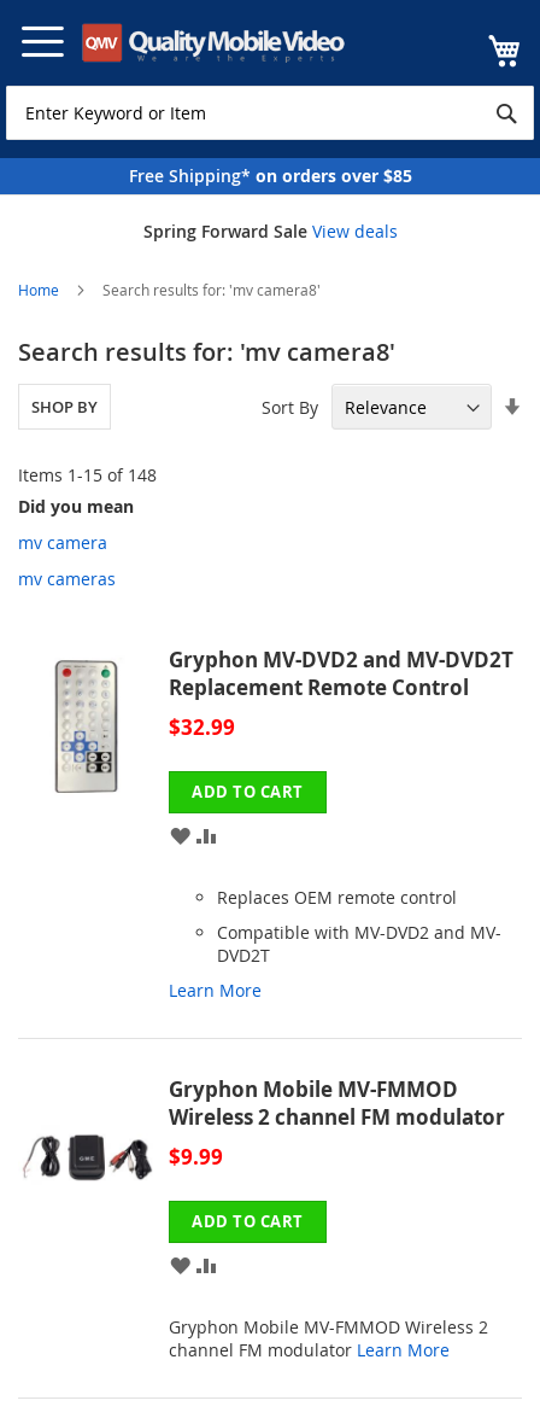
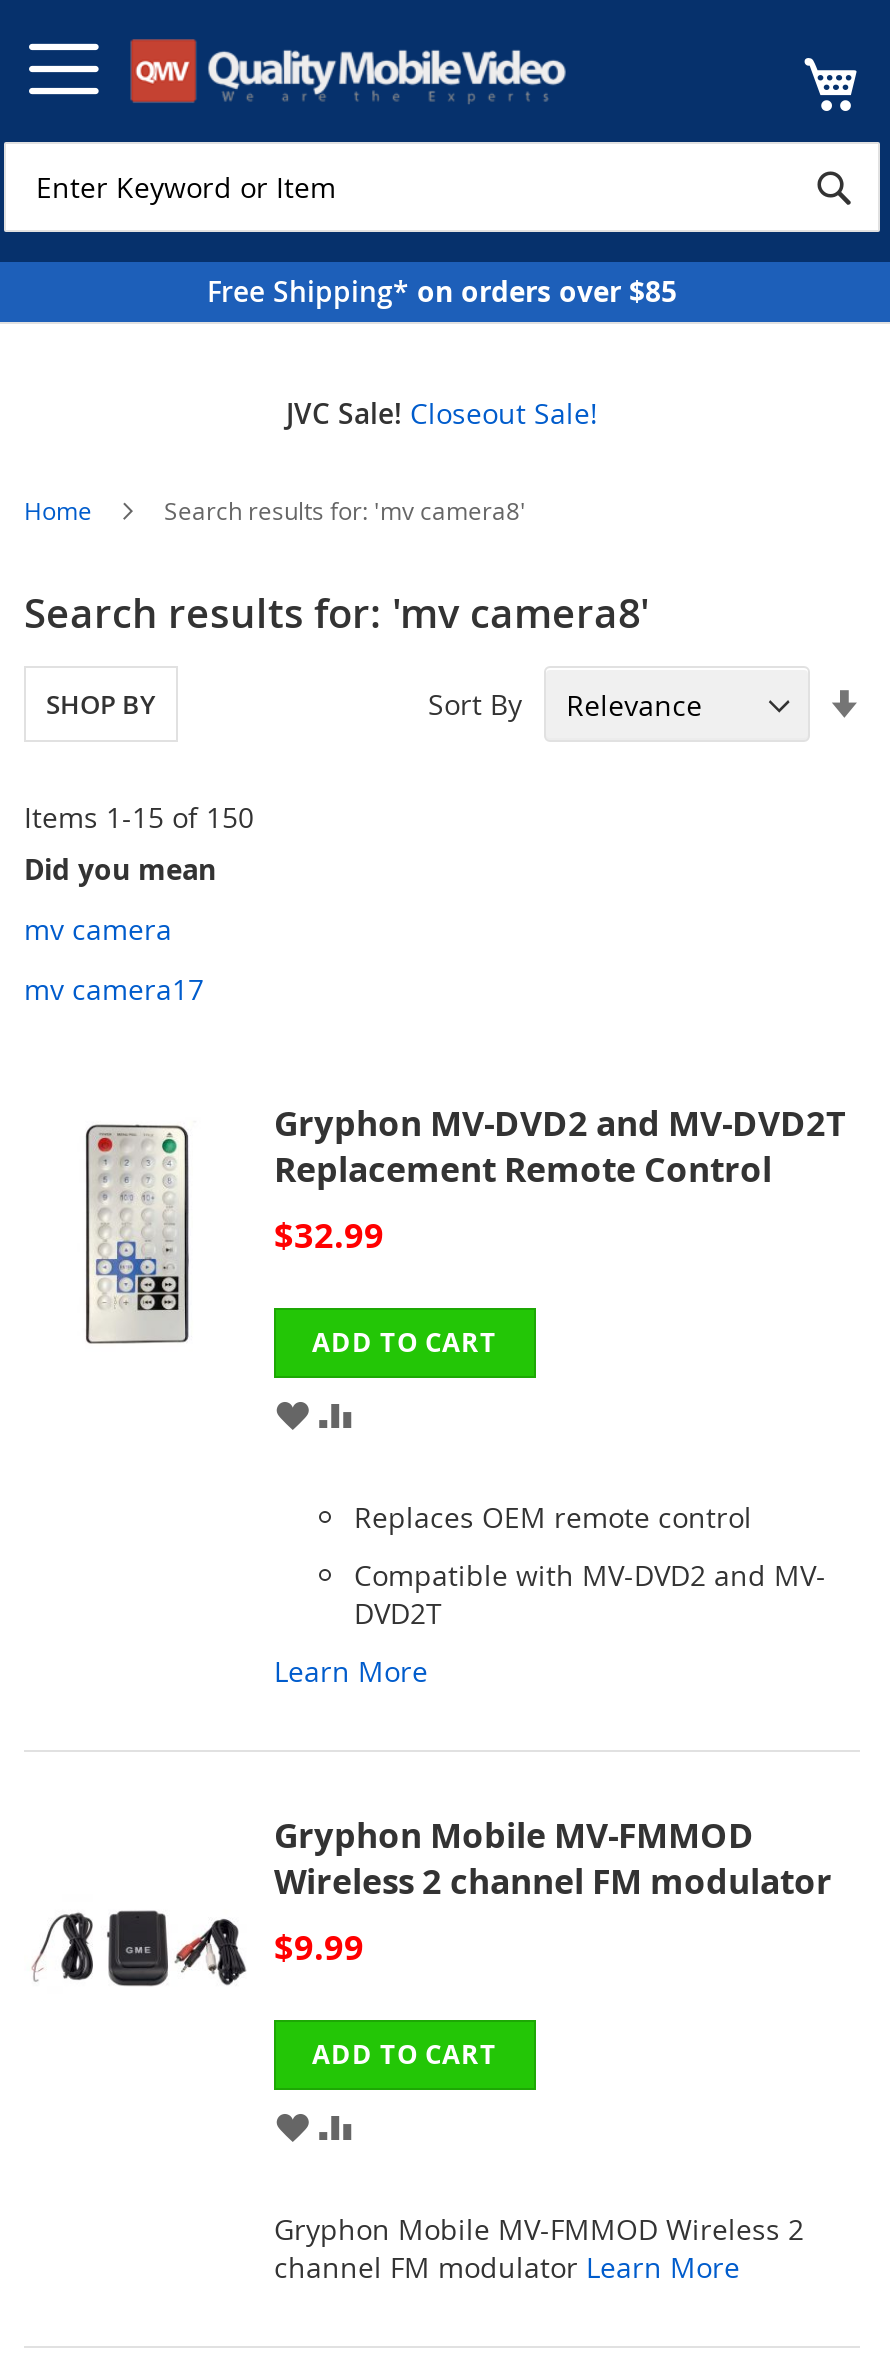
[143,220,397,243] Spring Forward Sale View deals -> [286,394,598,432] JVC Sale! Closeout Sale!
[18,464,157,487] Items 1 -15 of 148 -> [24,798,254,836] Items 1 -15 of 150
[18,567,116,590] mv cameras -> [24,970,204,1008] mv camera17

